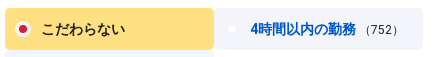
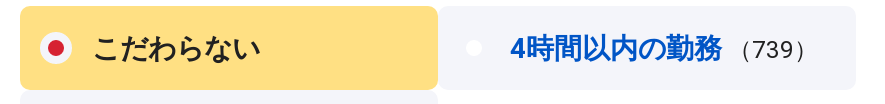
[250,21,404,37] 4時間以内の勤務（752） -> [510,32,818,64] 4時間以内の勤務（739）

